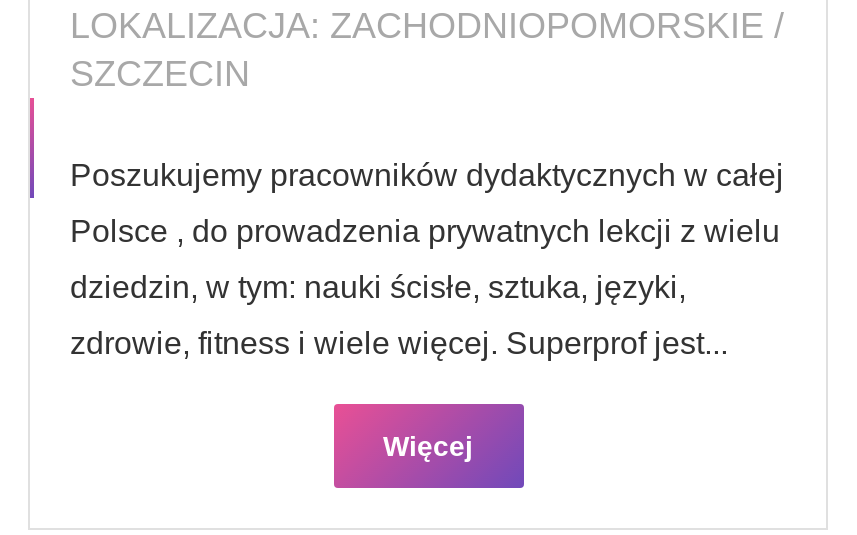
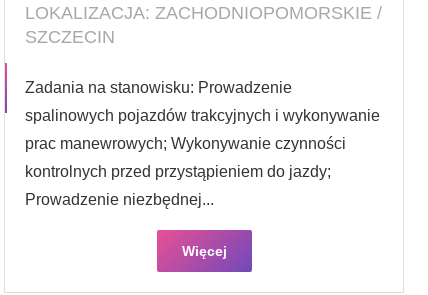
[70,158,784,360] Poszukujemy pracowników dydaktycznych w całej | Polsce , do prowadzenia prywatnych lekcji z wielu | dziedzin, w tym: nauki ścisłe, sztuka, języki, | zdrowie, fitness i wiele więcej. Superprof jest... -> [25,79,380,208] Zadania na stanowisku: Prowadzenie | spalinowych pojazdów trakcyjnych i wykonywanie | prac manewrowych; Wykonywanie czynności | kontrolnych przed przystąpieniem do jazdy; | Prowadzenie niezbędnej...

